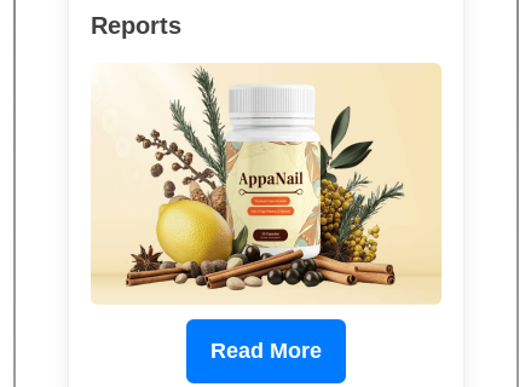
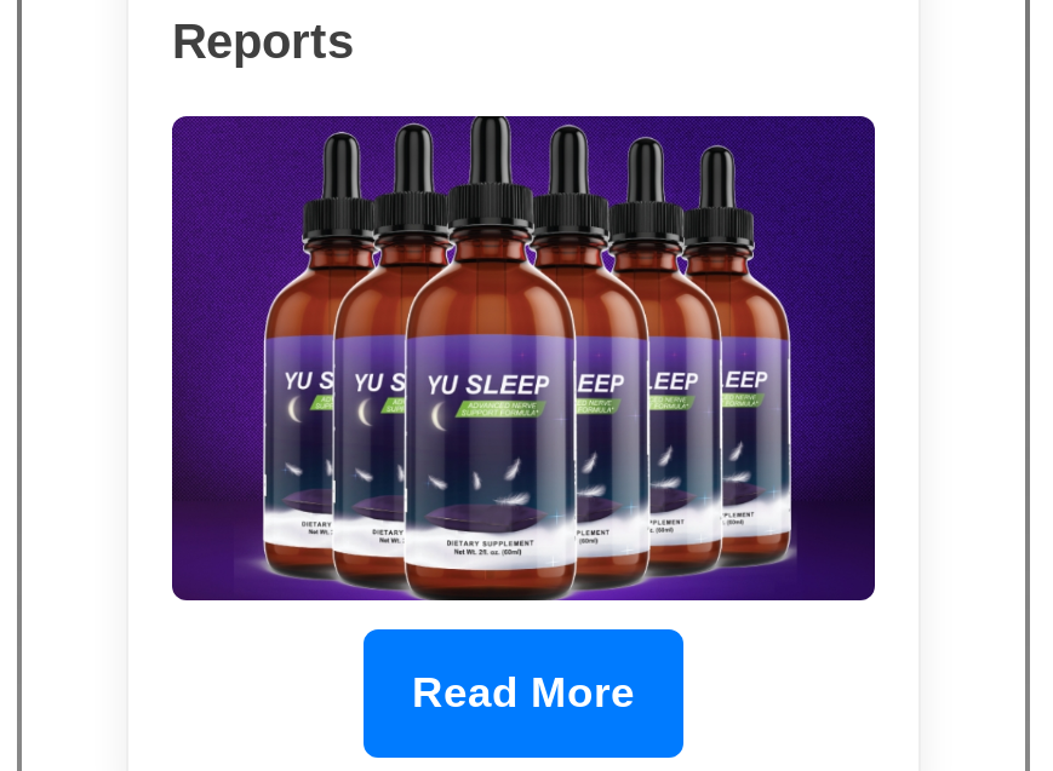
[91,63,441,305] [image] -> [170,114,877,603] [image]

